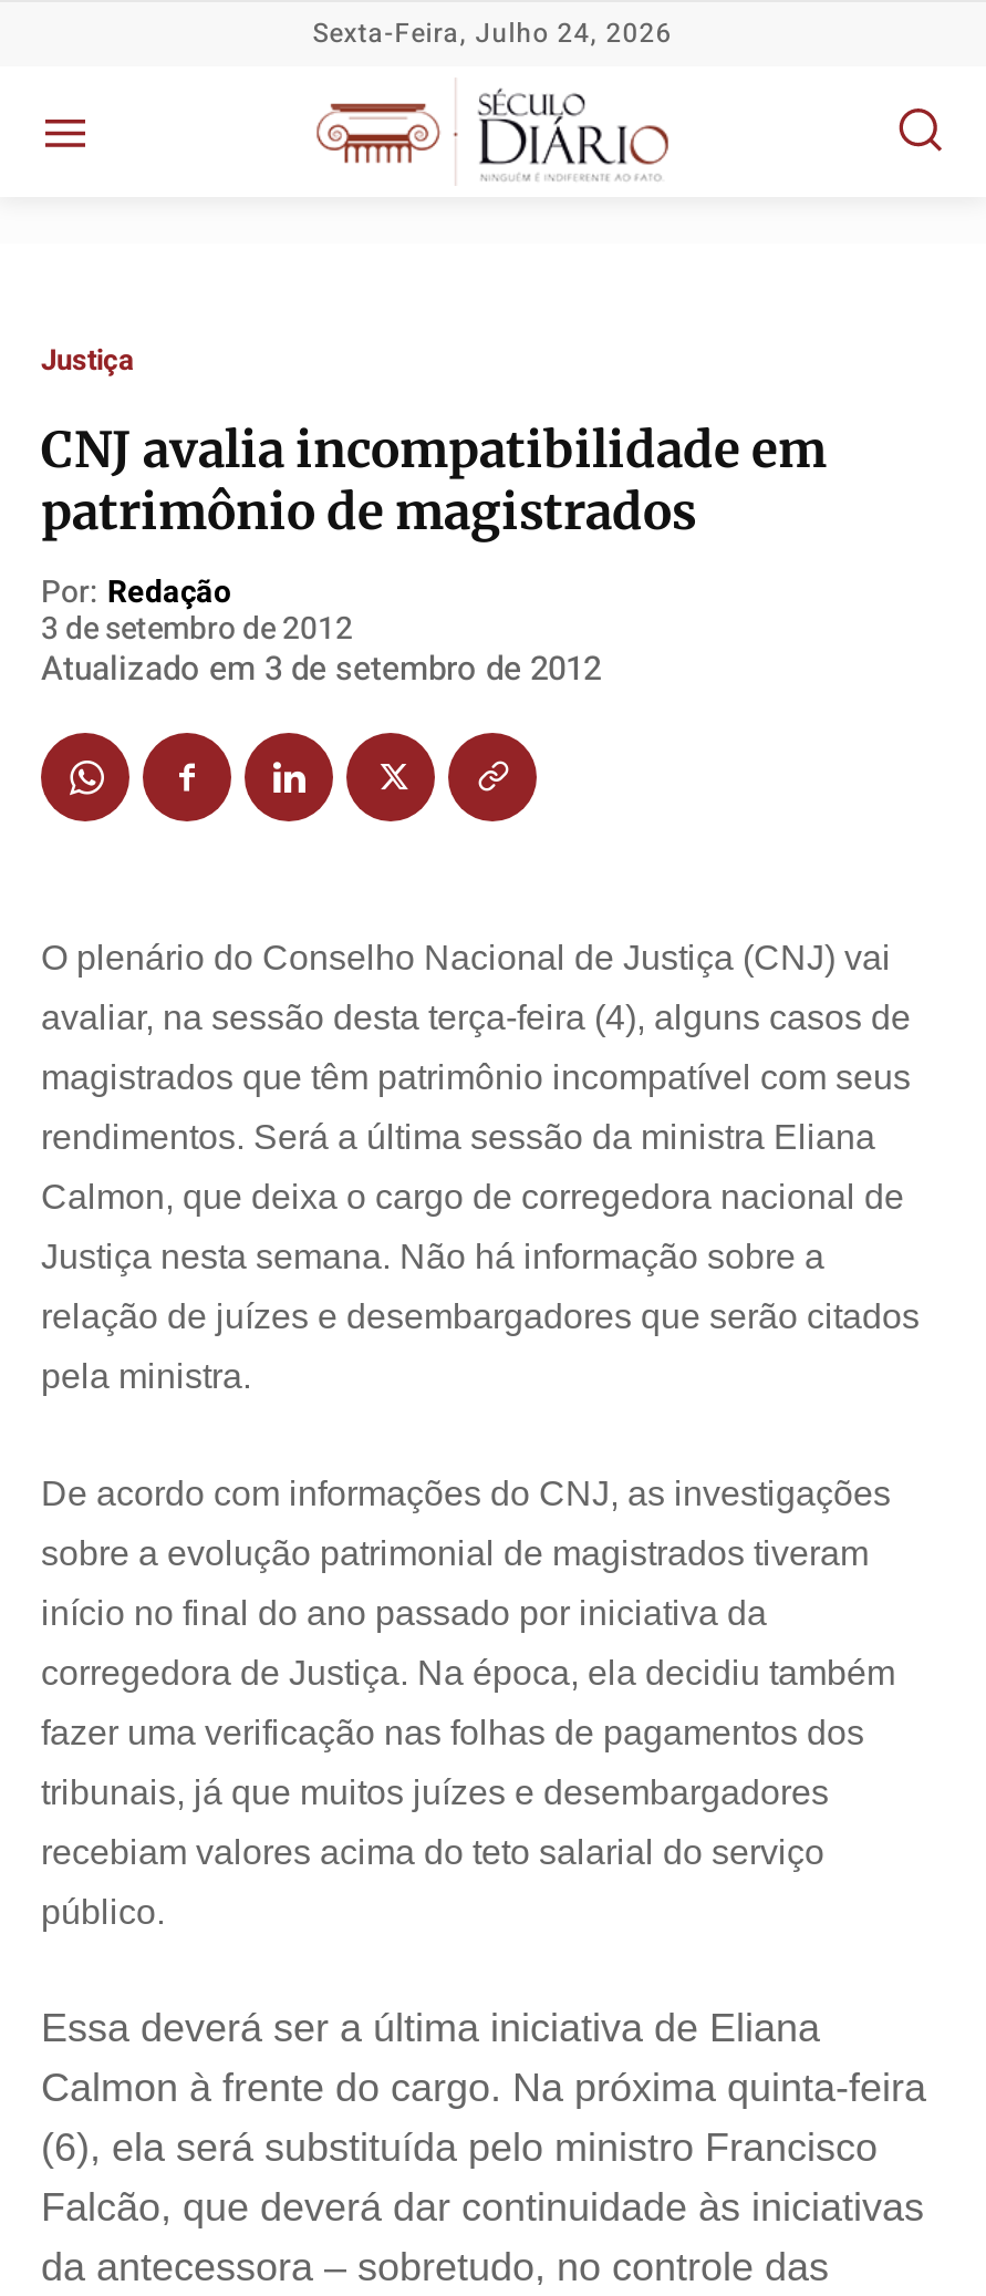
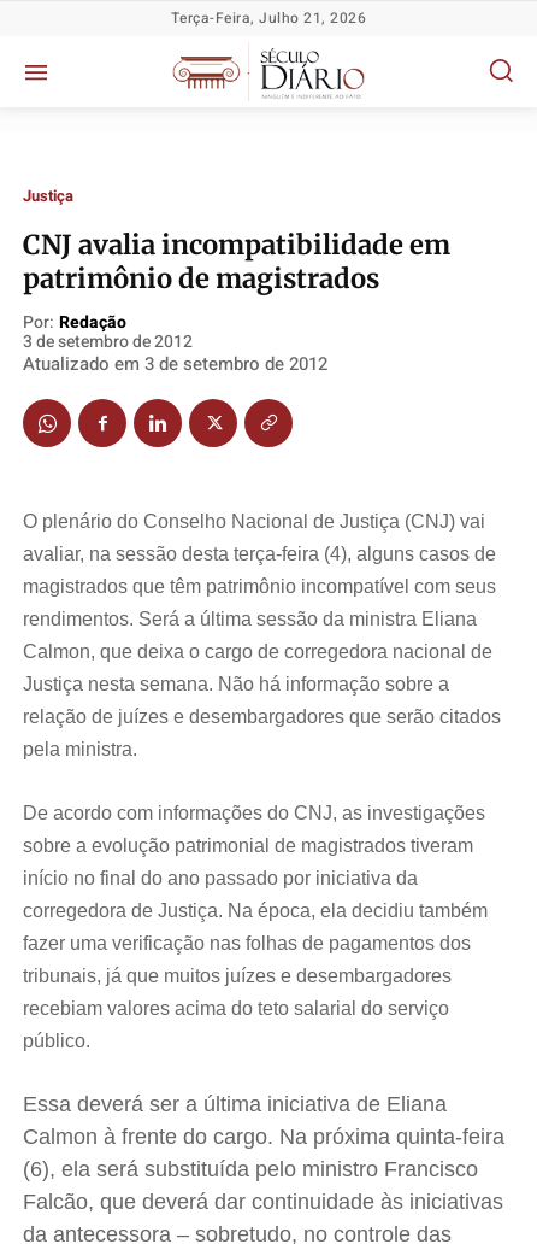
[313,13,672,53] Sexta-Feira, Julho 24, 2026 -> [171,7,366,29] Terça-Feira, Julho 21, 2026

